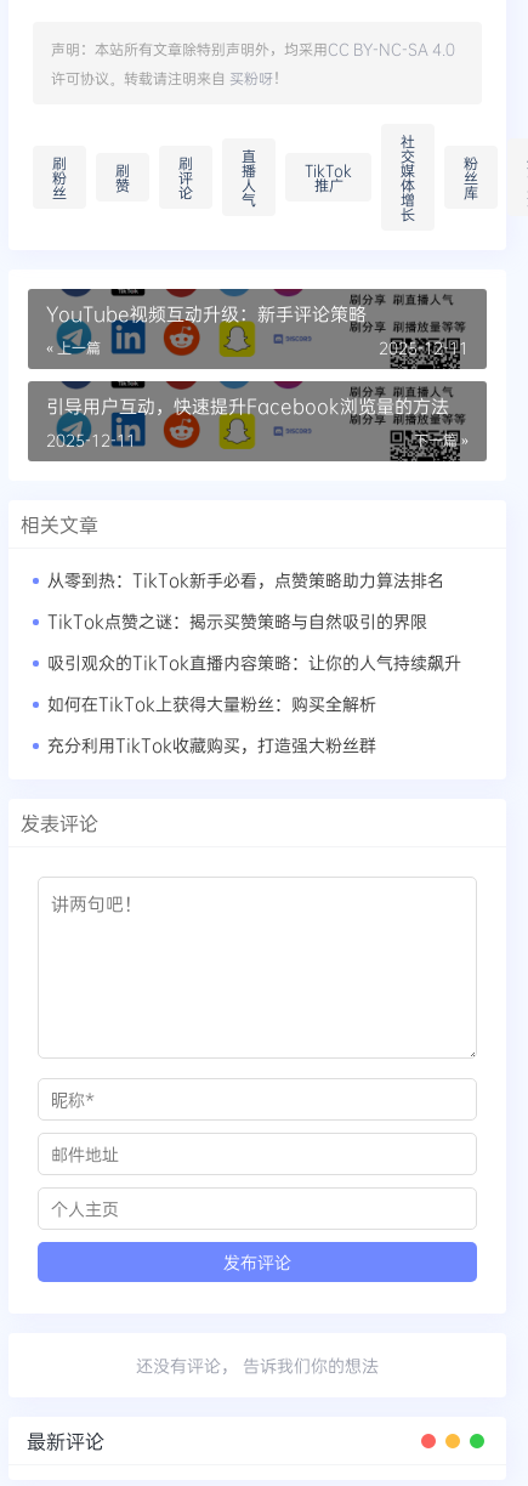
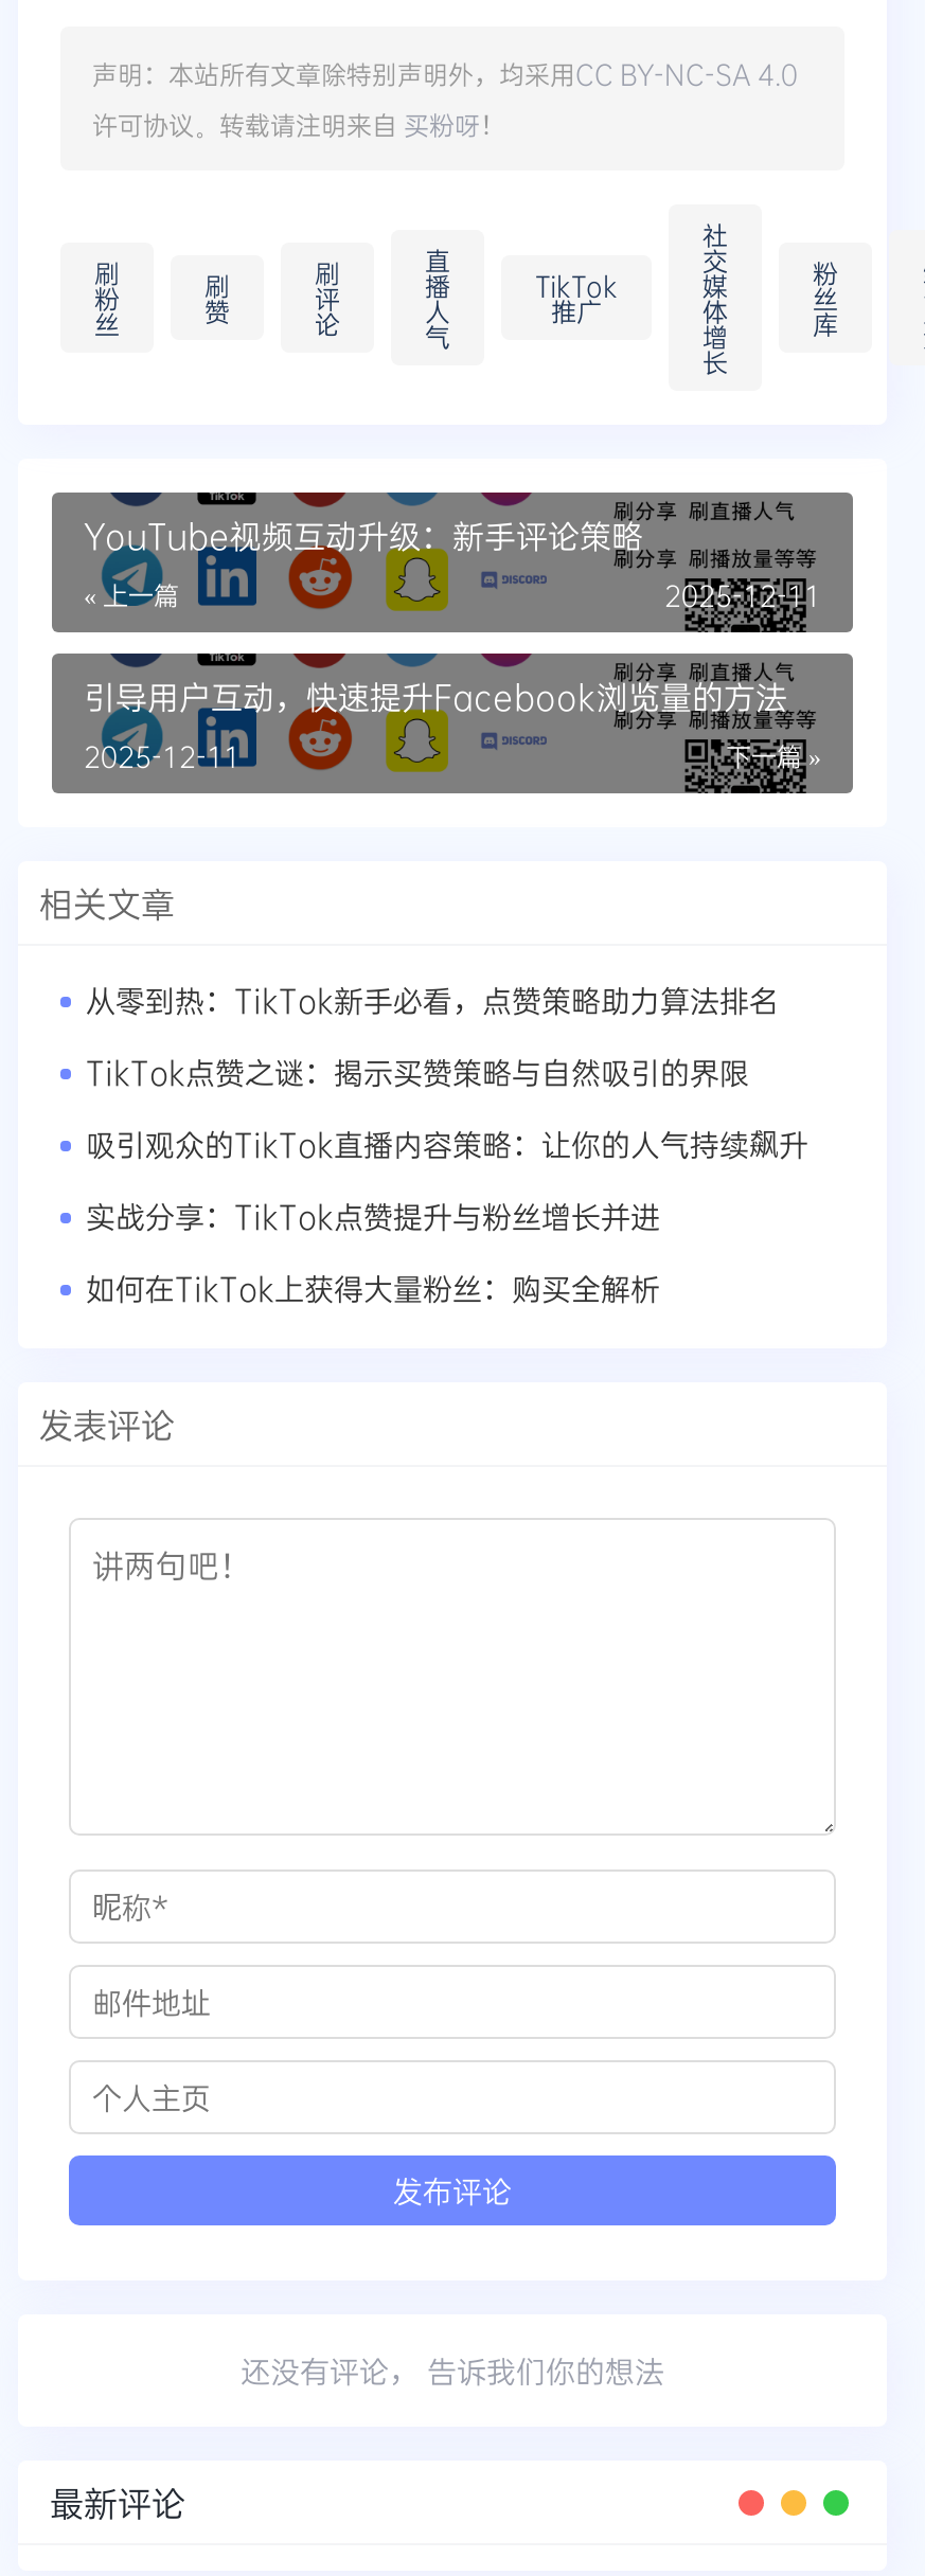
none -> [86,1196,660,1237] 实战分享：TikTok点赞提升与粉丝增长并进
moved [47,692,376,715] -> [86,1269,660,1309]: 如何在TikTok上获得大量粉丝：购买全解析
[47,734,376,757] 充分利用TikTok收藏购买，打造强大粉丝群 -> none

